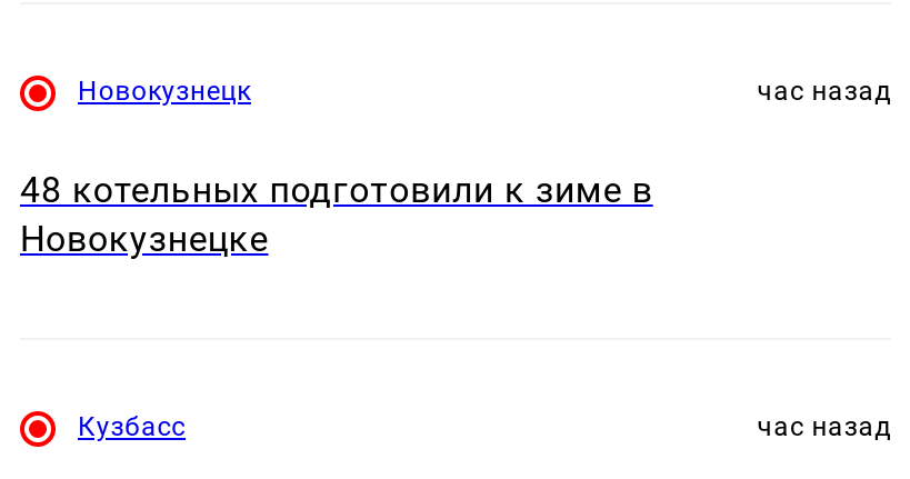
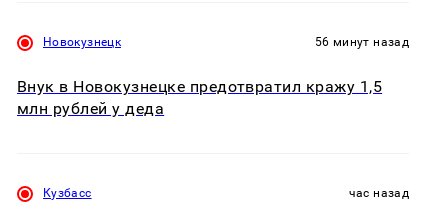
[757,75,891,106] час назад -> [315,35,409,49] 56 минут назад
[20,169,653,260] 48 котельных подготовили к зиме в | Новокузнецке -> [17,77,382,118] Внук в Новокузнецке предотвратил кражу 1,5 | млн рублей у деда

